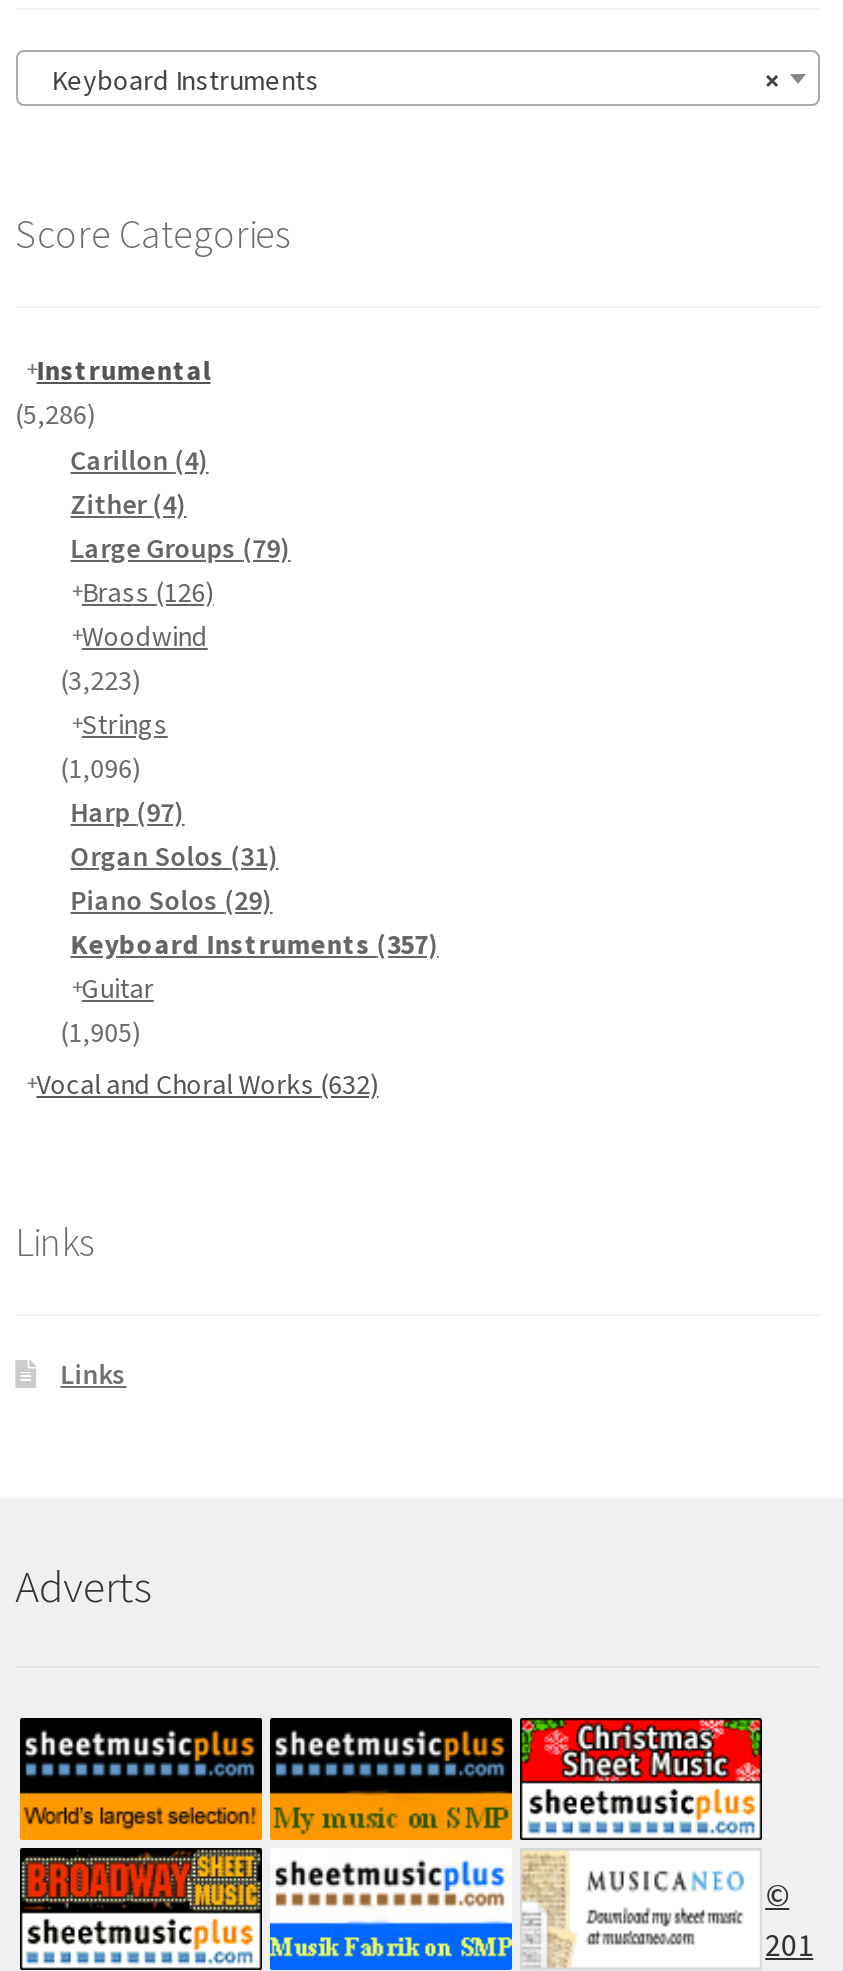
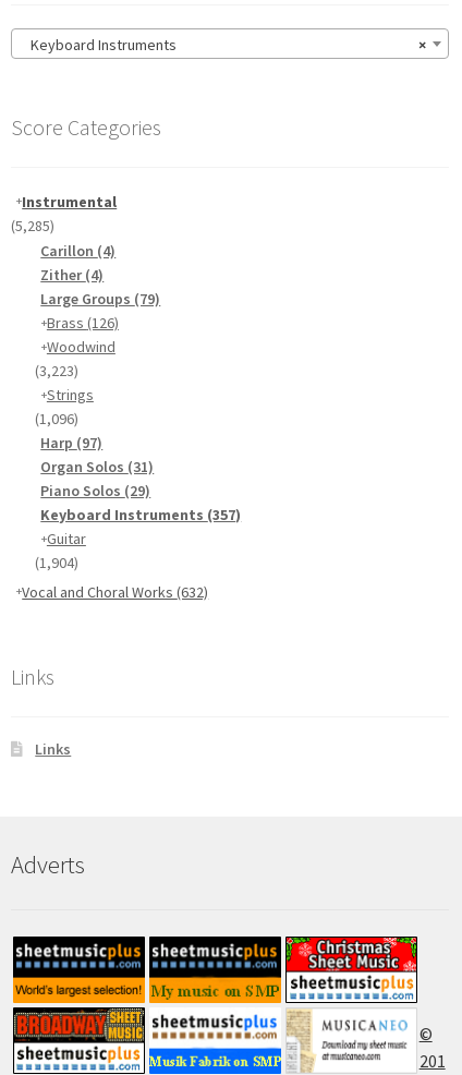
[15,395,95,431] (5,286) -> [10,216,54,235] (5,285)
[61,1014,141,1050] (1,905) -> [35,553,79,573] (1,904)

